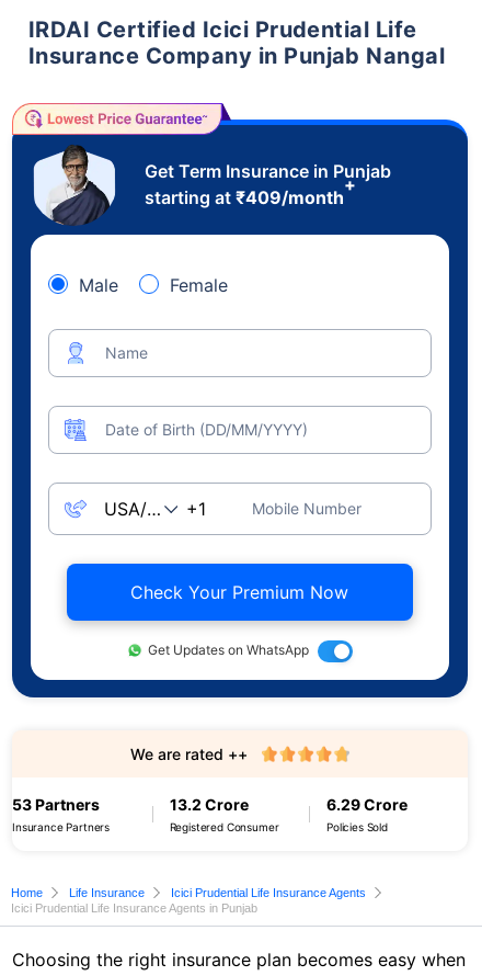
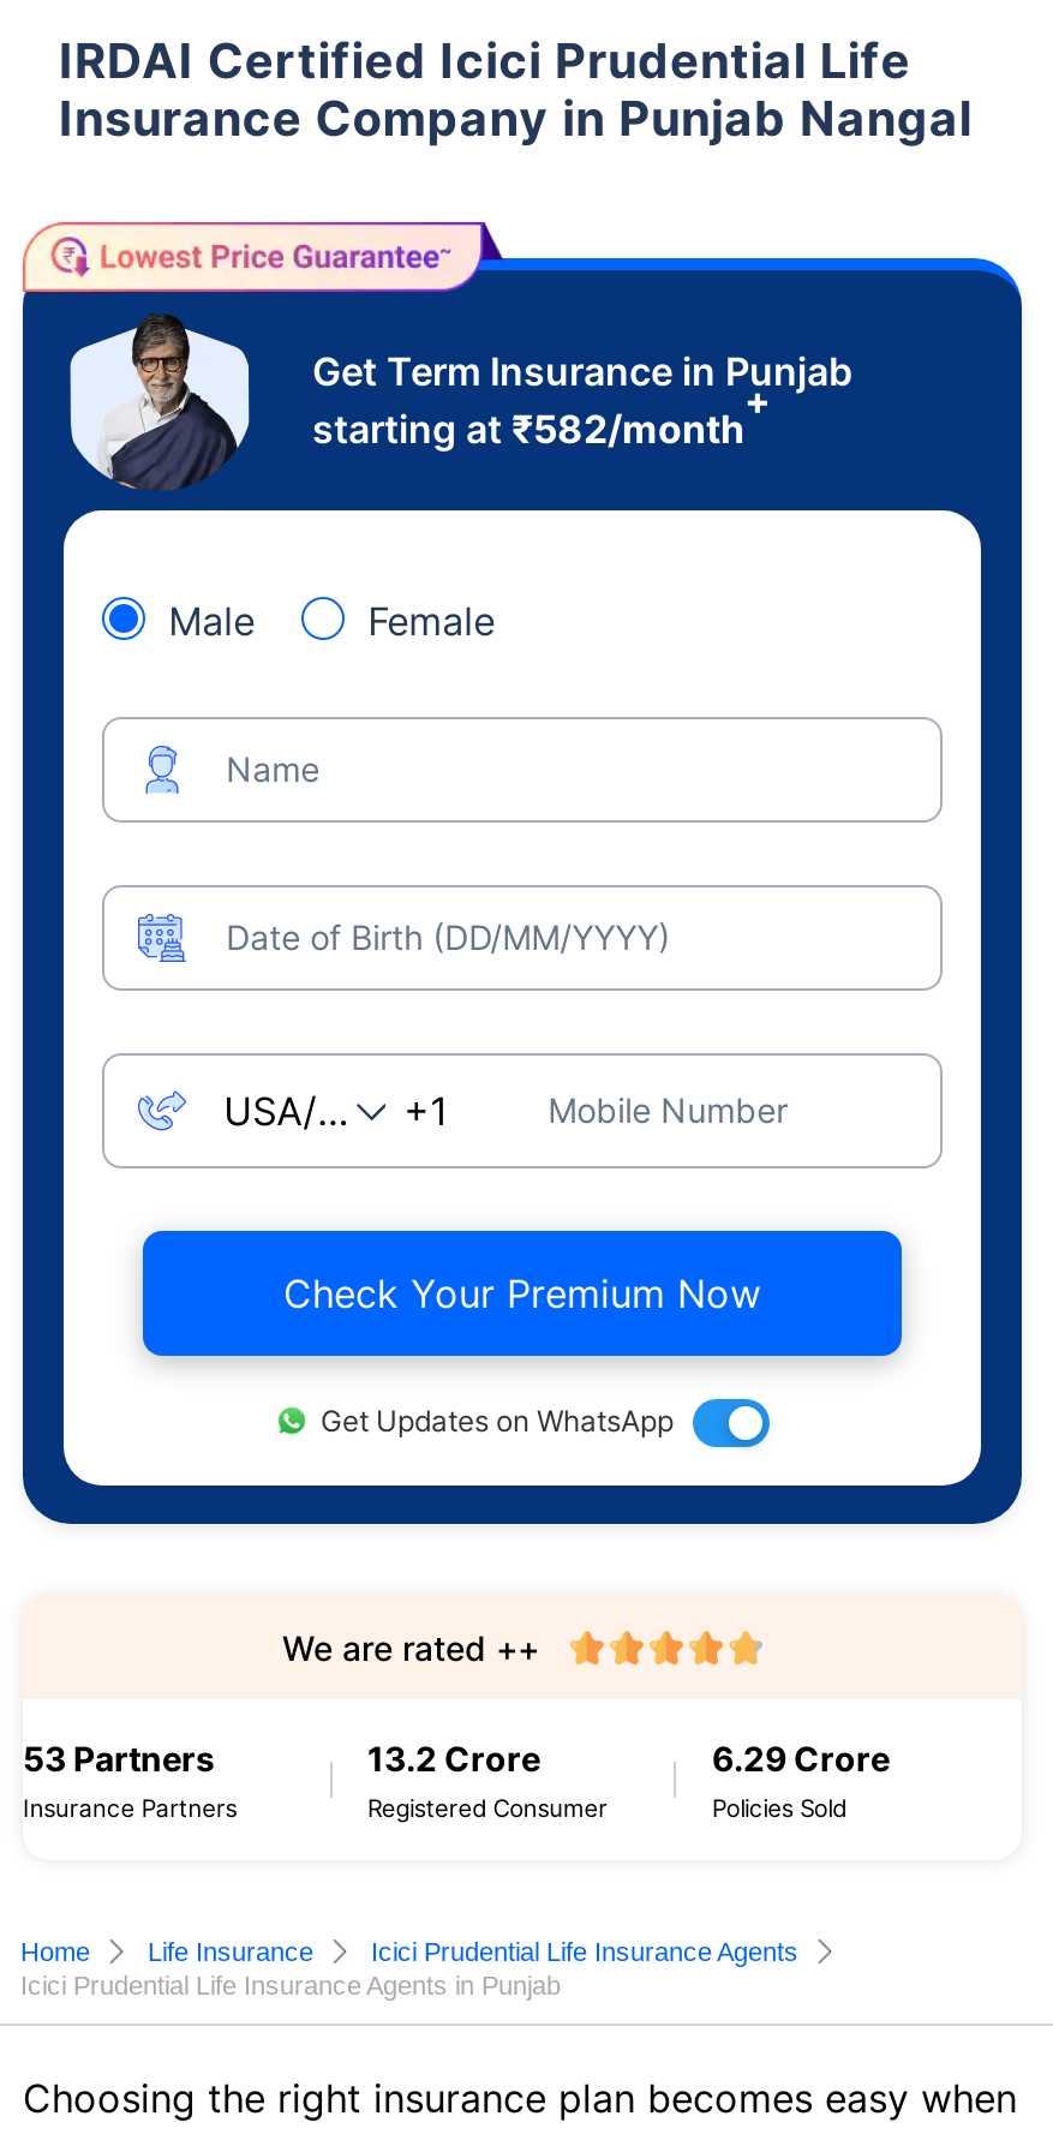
[144,186,343,208] starting at ₹409/month -> [312,405,744,453] starting at ₹582/month

